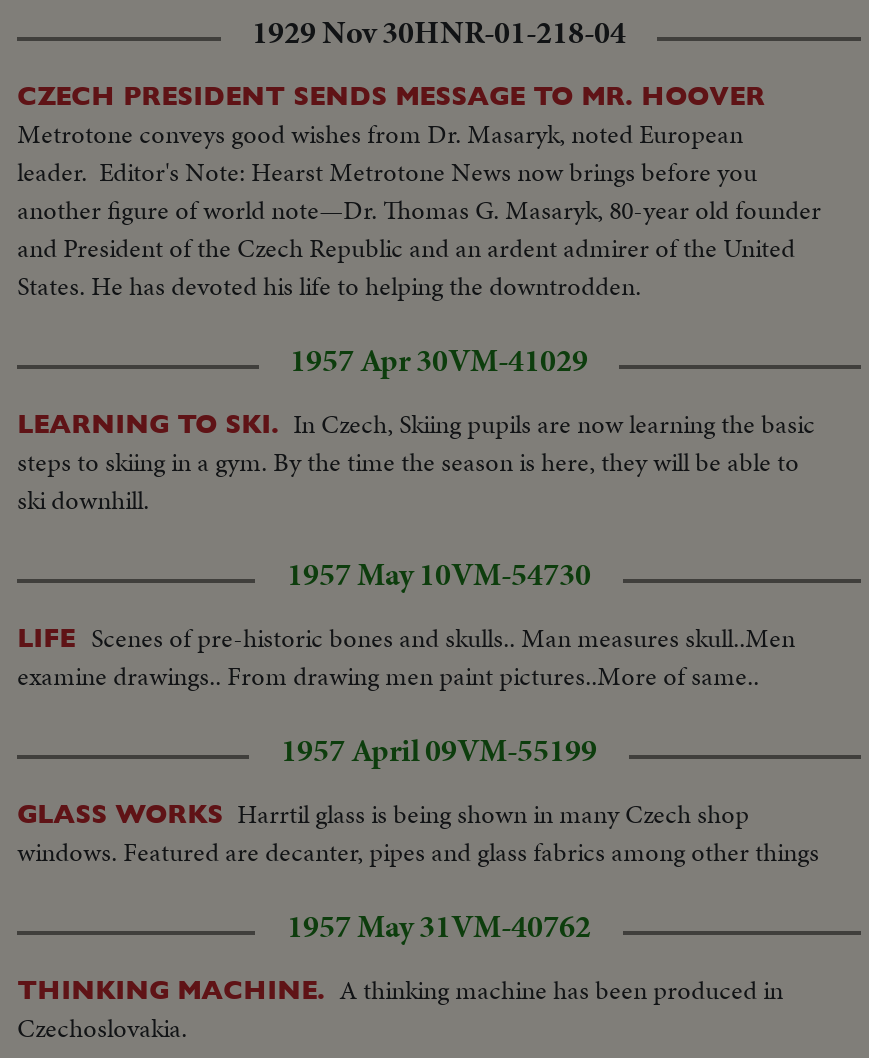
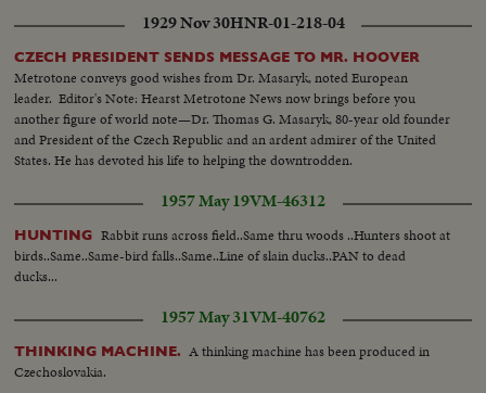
[17,340,819,872] 1957 Apr 30VM-41029 | LEARNING TO SKI. In Czech, Skiing pupils are now learning the basic | steps to skiing in a gym. By the time the season is here, they will be able to | ski downhill. | 1957 May 10VM-54730 | LIFE Scenes of pre-historic bones and skulls.. Man measures skull..Men | examine drawings.. From drawing men paint pictures..More of same.. | 1957 April 09VM-55199 | GLASS WORKS Harrtil glass is being shown in many Czech shop | windows. Featured are decanter, pipes and glass fabrics among other things -> [14,189,450,287] 1957 May 19VM-46312 | HUNTING Rabbit runs across field..Same thru woods ..Hunters shoot at | birds..Same..Same-bird falls..Same..Line of slain ducks..PAN to dead | ducks...

